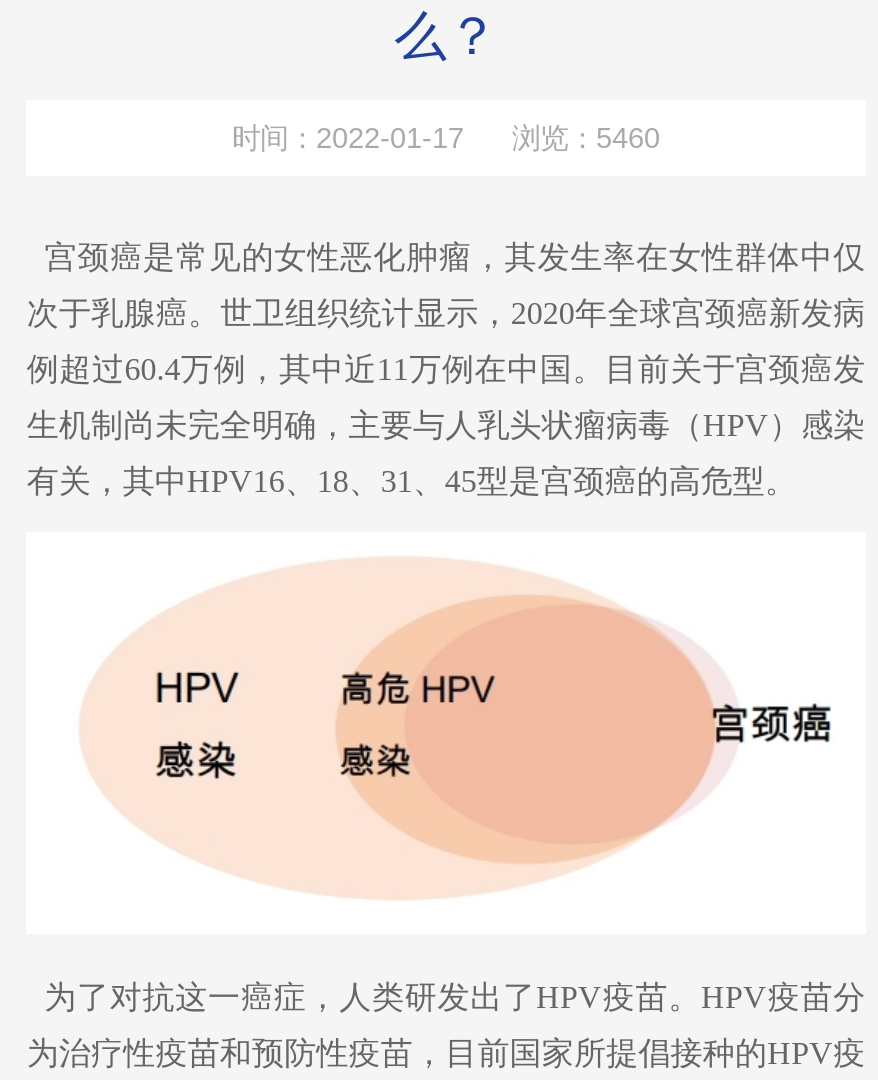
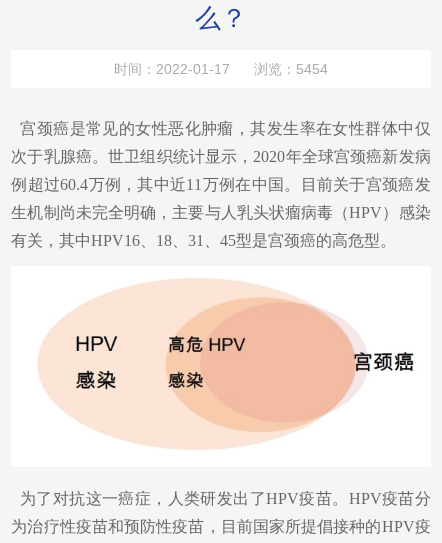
[232,121,660,153] 时间：2022-01-17 浏览：5460 -> [114,61,328,77] 时间：2022-01-17 浏览：5454

